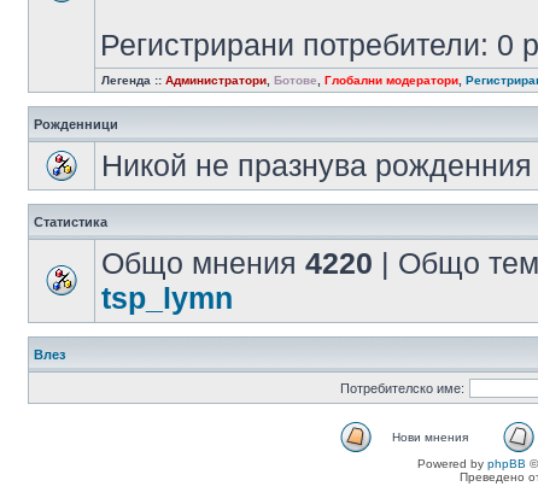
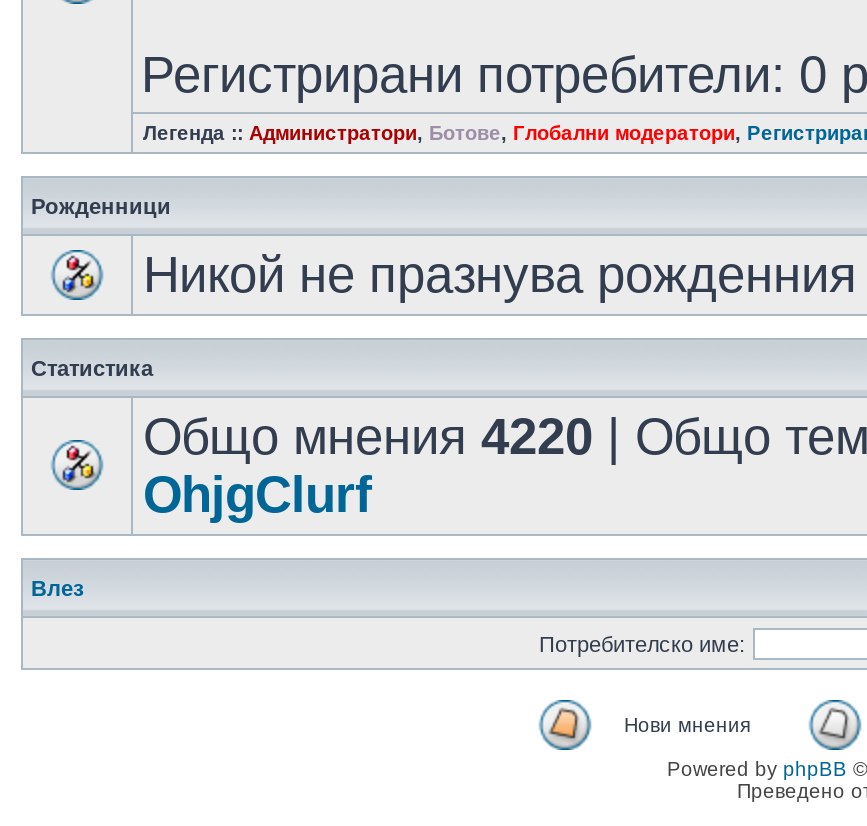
[101,281,233,315] tsp_lymn -> [143,466,371,522] OhjgClurf

